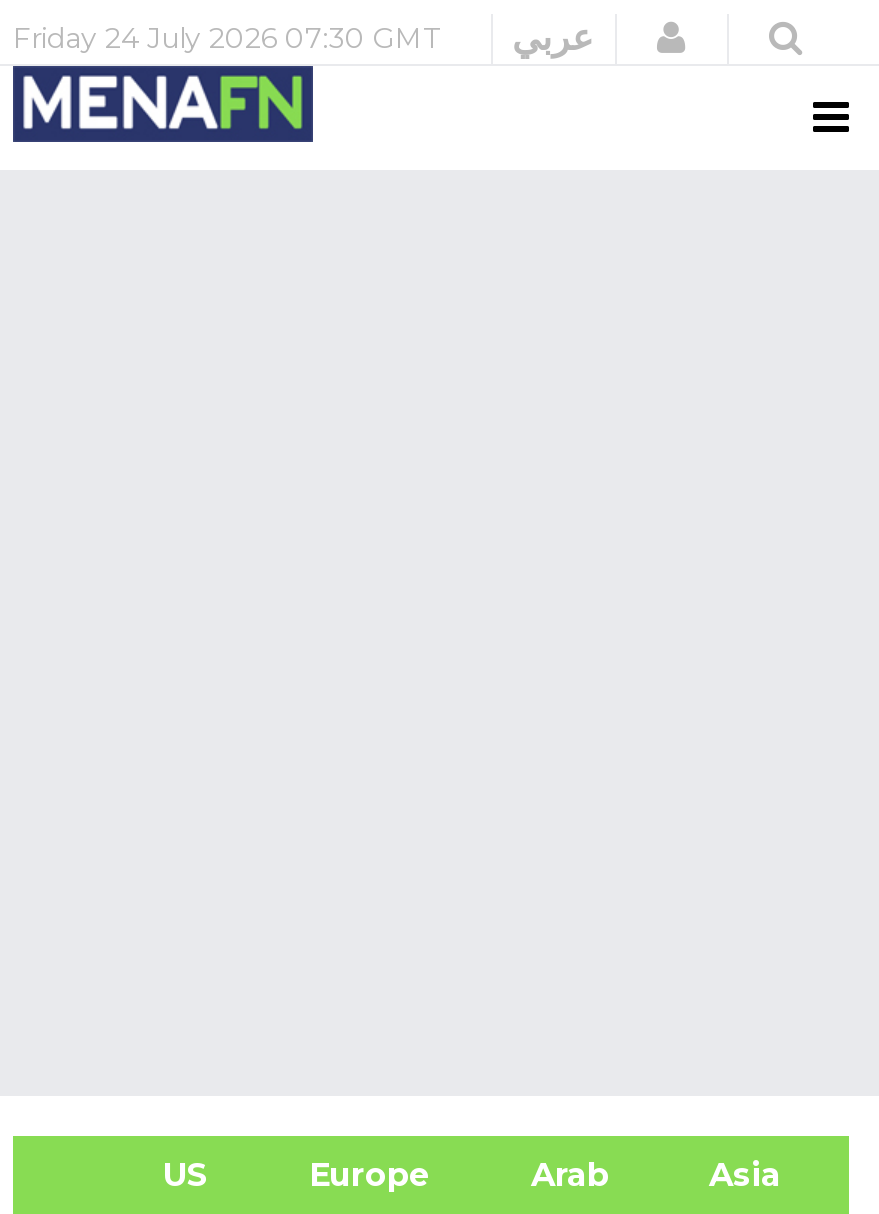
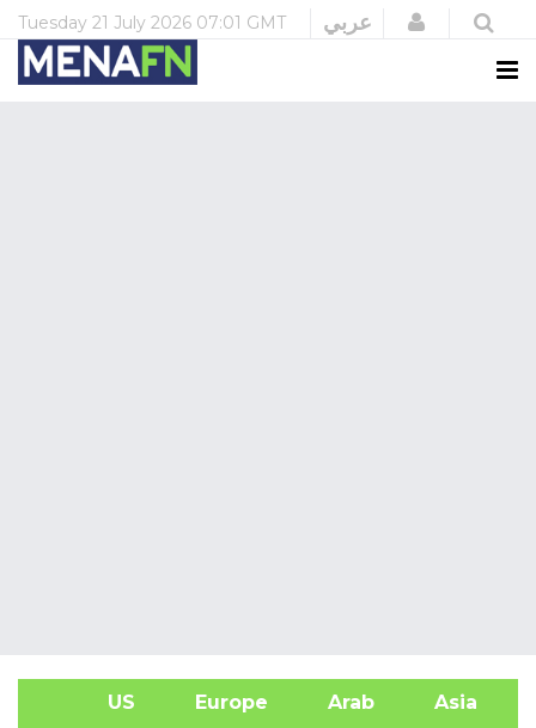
[13,20,439,56] Friday 24 July 2026 07:30 GMT -> [18,12,286,33] Tuesday 21 July 2026 07:01 GMT

